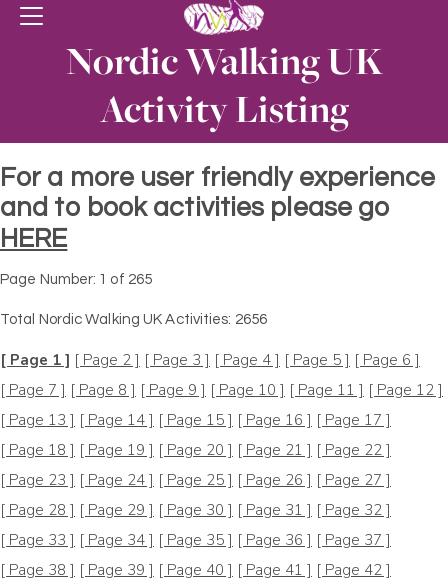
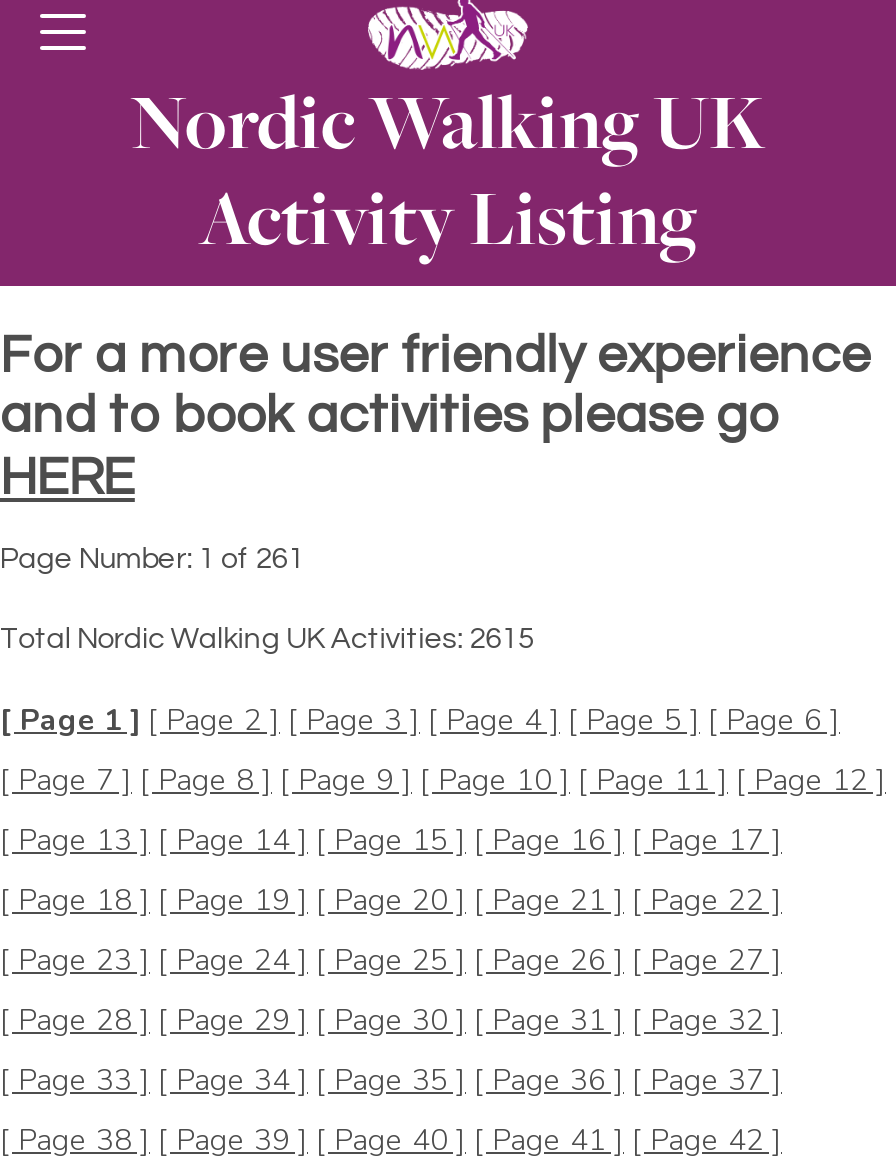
[0,272,152,287] Page Number: 1 of 265 -> [0,544,304,574] Page Number: 1 of 261
[0,312,267,327] Total Nordic Walking UK Activities: 2656 -> [0,624,534,654] Total Nordic Walking UK Activities: 2615

